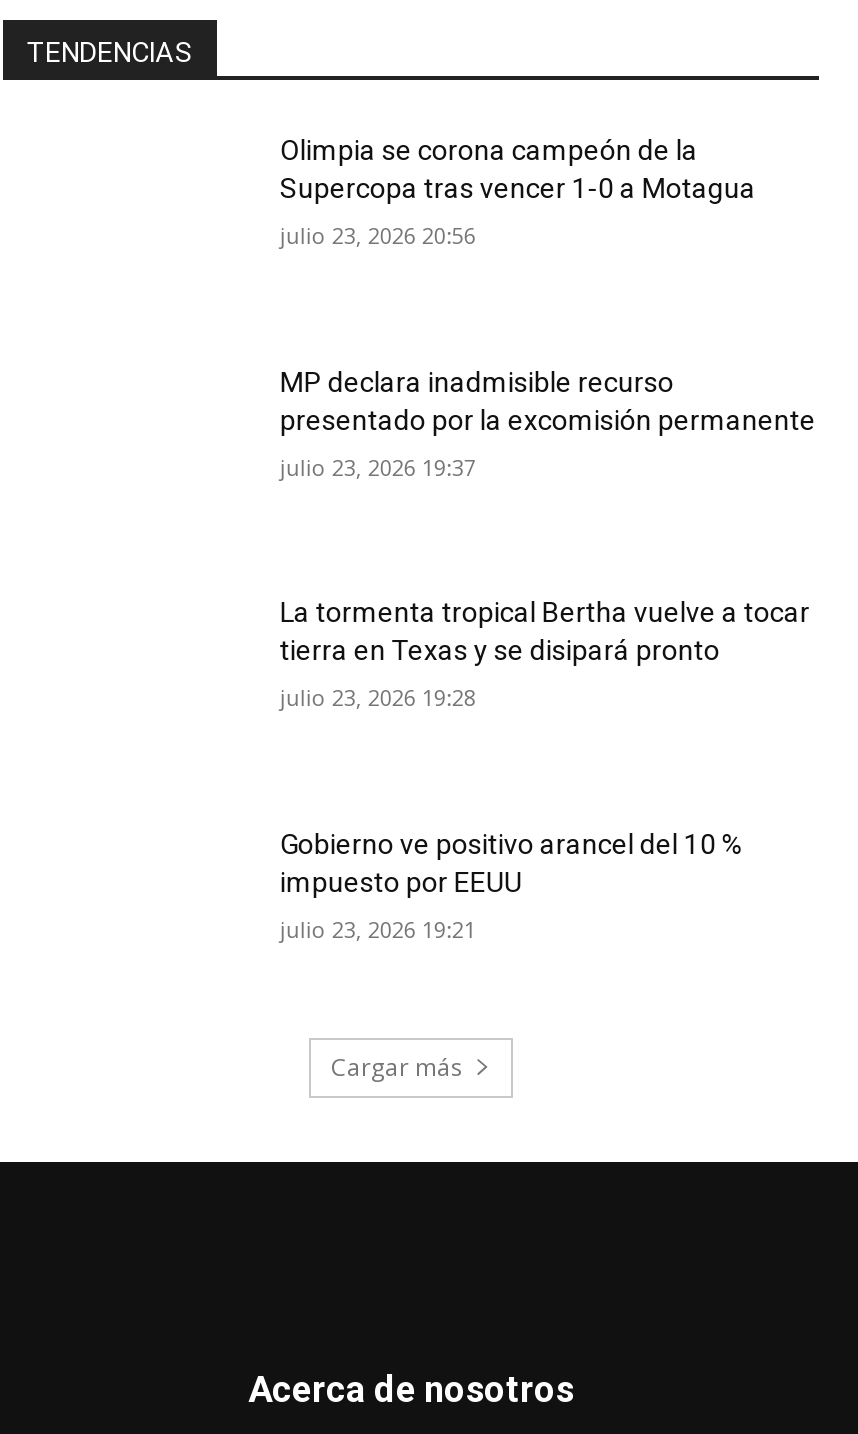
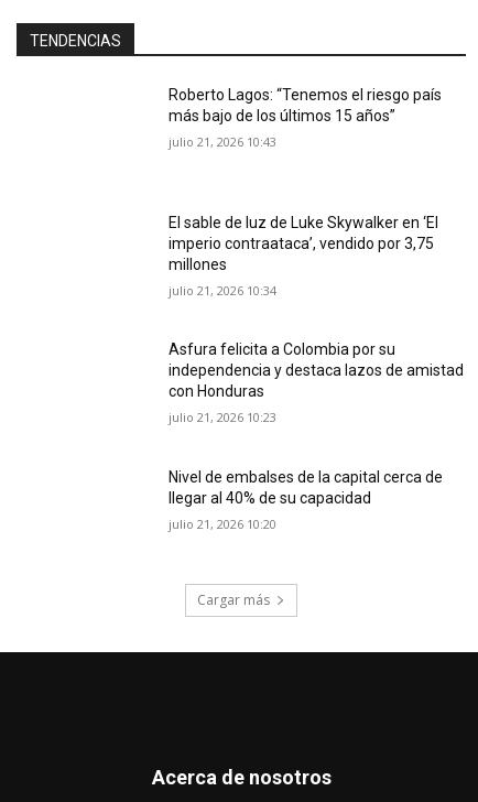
[280,134,756,204] Olimpia se corona campeón de la | Supercopa tras vencer 1-0 a Motagua -> [169,86,442,125] Roberto Lagos: “Tenemos el riesgo país | más bajo de los últimos 15 años”
[280,220,476,250] julio 23, 2026 20:56 -> [169,133,277,150] julio 21, 2026 10:43
[280,366,816,436] MP declara inadmisible recurso | presentado por la excomisión permanente -> [169,213,439,273] El sable de luz de Luke Skywalker en ‘El | imperio contraataca’, vendido por 3,75 | millones
[280,452,476,482] julio 23, 2026 19:37 -> [169,282,277,298] julio 21, 2026 10:34
[280,597,810,667] La tormenta tropical Bertha vuelve a tocar | tierra en Texas y se disipará pronto -> [169,341,464,400] Asfura felicita a Colombia por su | independencia y destaca lazos de amistad | con Honduras
[280,683,476,713] julio 23, 2026 19:28 -> [169,409,277,426] julio 21, 2026 10:23
[280,828,744,898] Gobierno ve positivo arancel del 10 % | impuesto por EEUU -> [169,468,443,507] Nivel de embalses de la capital cerca de | llegar al 40% de su capacidad
[280,914,476,944] julio 23, 2026 19:21 -> [169,516,277,532] julio 21, 2026 10:20

